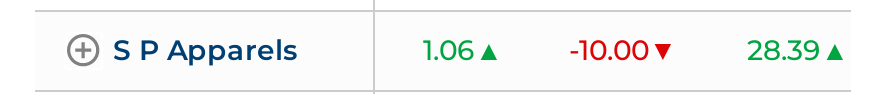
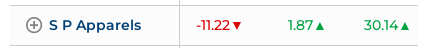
[423,32,475,68] 1.06 -> [196,16,230,34] -11.22
[569,32,649,68] -10.00 -> [288,16,313,34] 1.87
[747,32,821,68] 28.39 -> [364,16,398,34] 30.14

